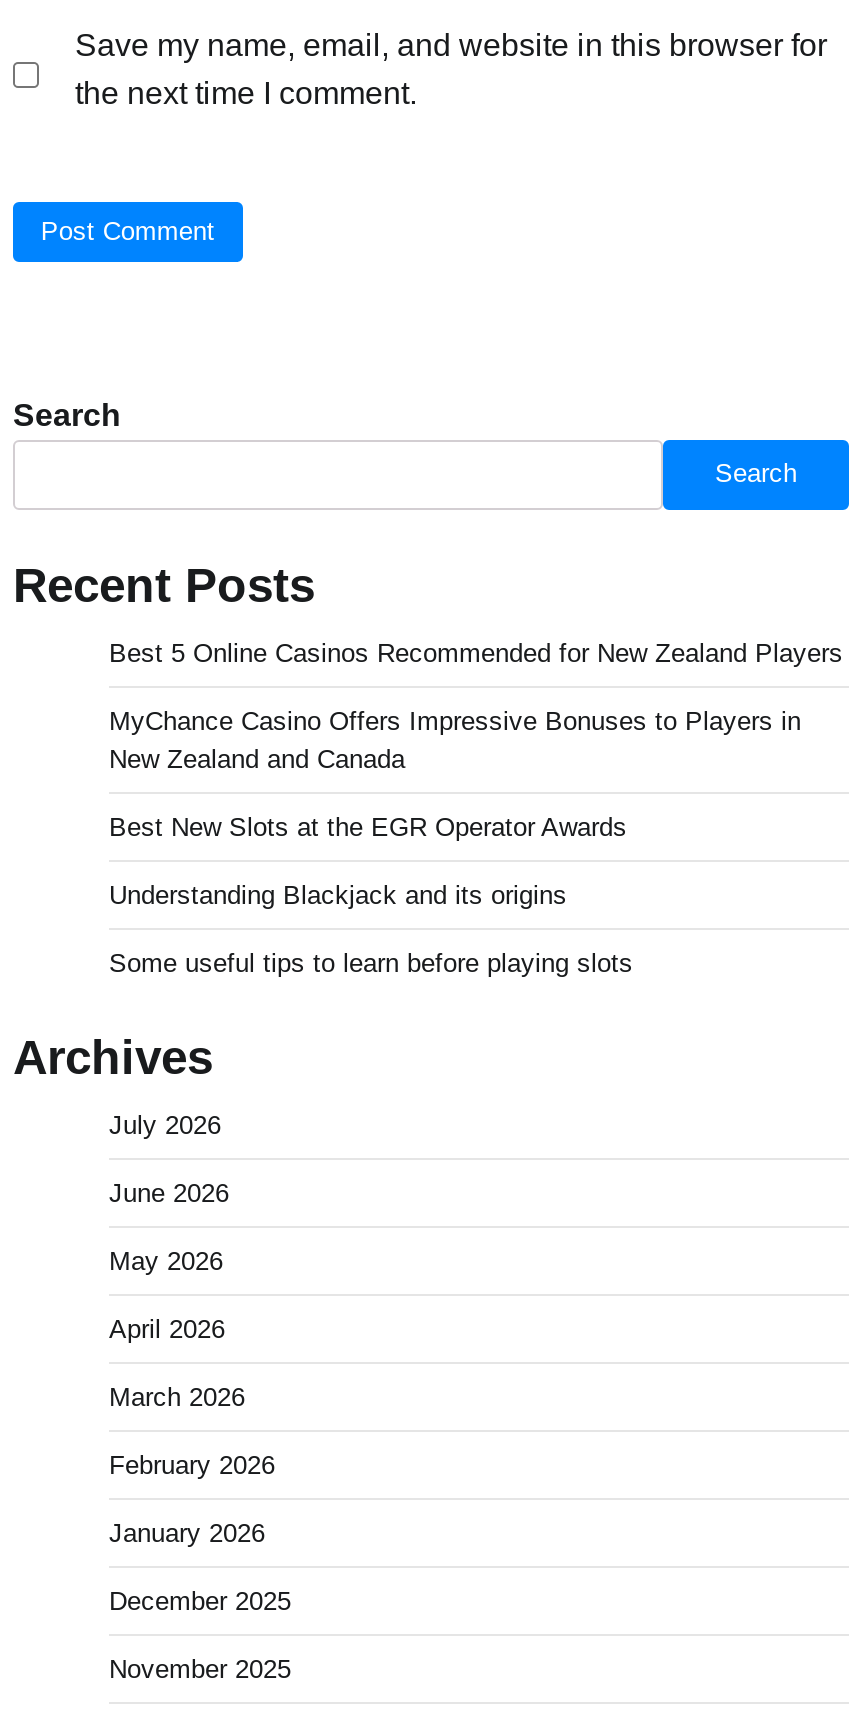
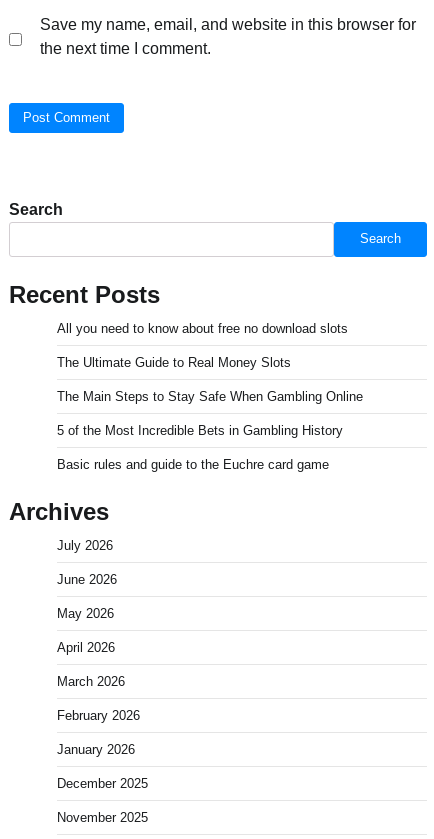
[109,637,843,667] Best 5 Online Casinos Recommended for New Zealand Players -> [57,320,348,335] All you need to know about free no download slots
[109,705,801,773] MyChance Casino Offers Impressive Bonuses to Players in | New Zealand and Canada -> [57,354,291,369] The Ultimate Guide to Real Money Slots
[109,811,627,841] Best New Slots at the EGR Operator Awards -> [57,388,363,403] The Main Steps to Stay Safe When Gambling Online
[109,879,567,909] Understanding Blackjack and its origins -> [57,422,343,437] 5 of the Most Incredible Bets in Gambling History
[109,947,633,977] Some useful tips to learn before playing slots -> [57,456,329,471] Basic rules and guide to the Euchre card game

